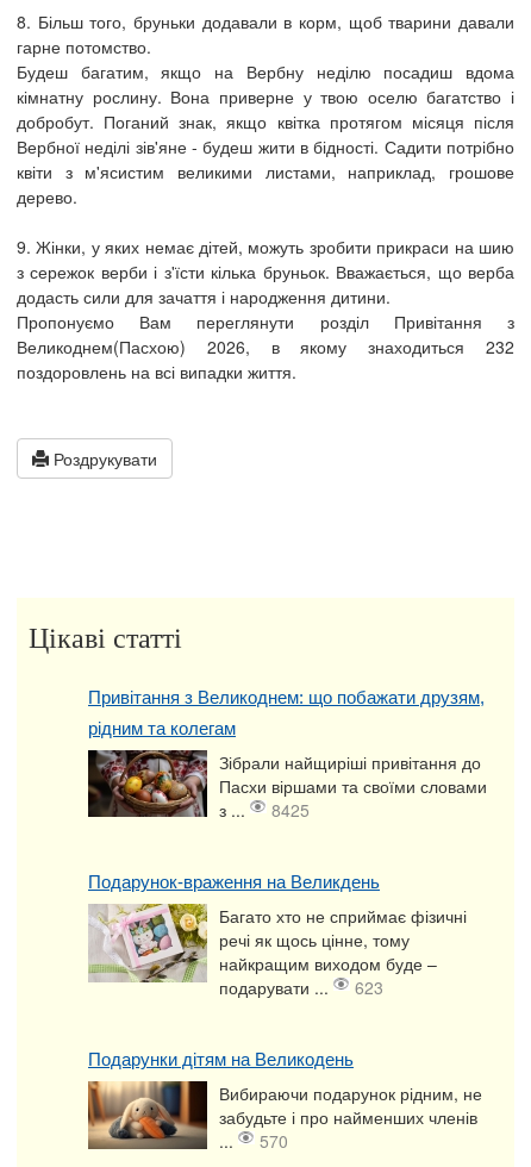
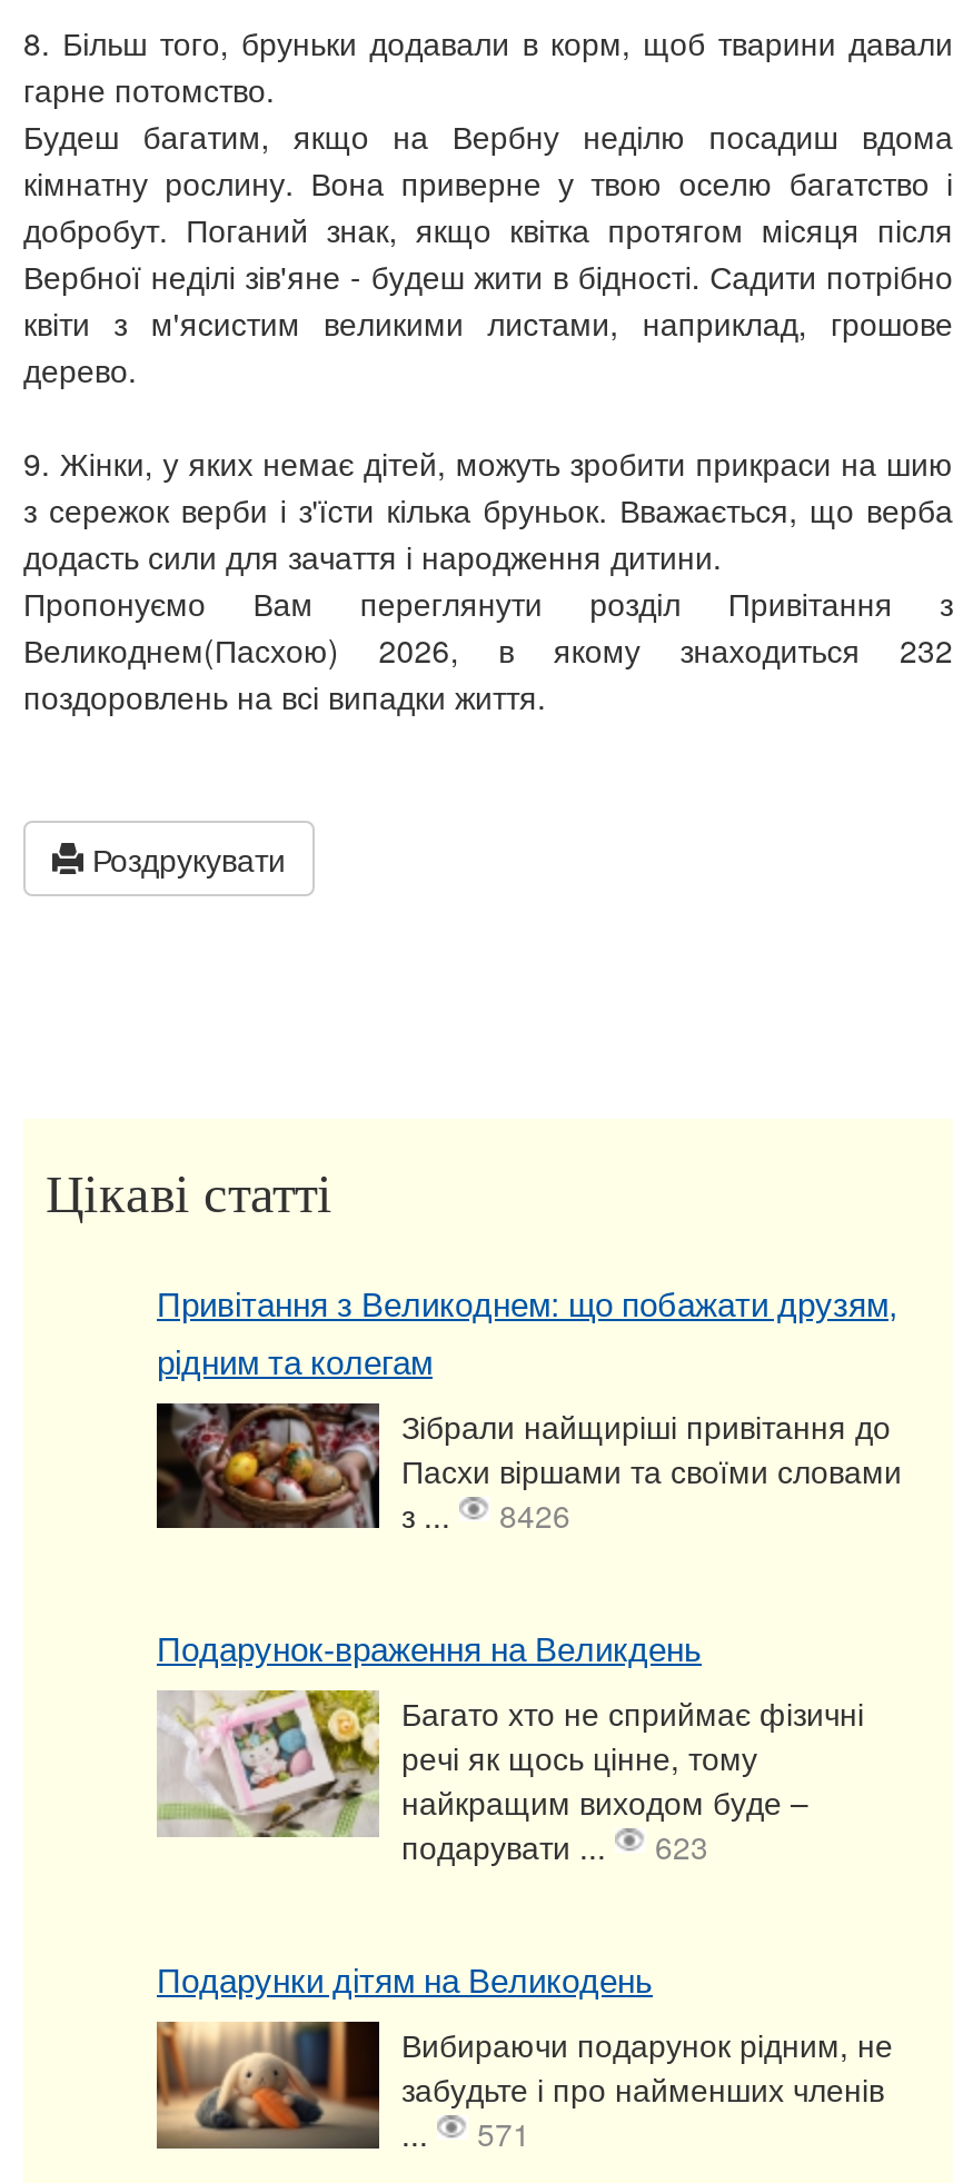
[219,798,310,822] з ... 8425 -> [401,1493,570,1537] з ... 8426
[260,1129,288,1153] 570 -> [477,2111,530,2155] 571

